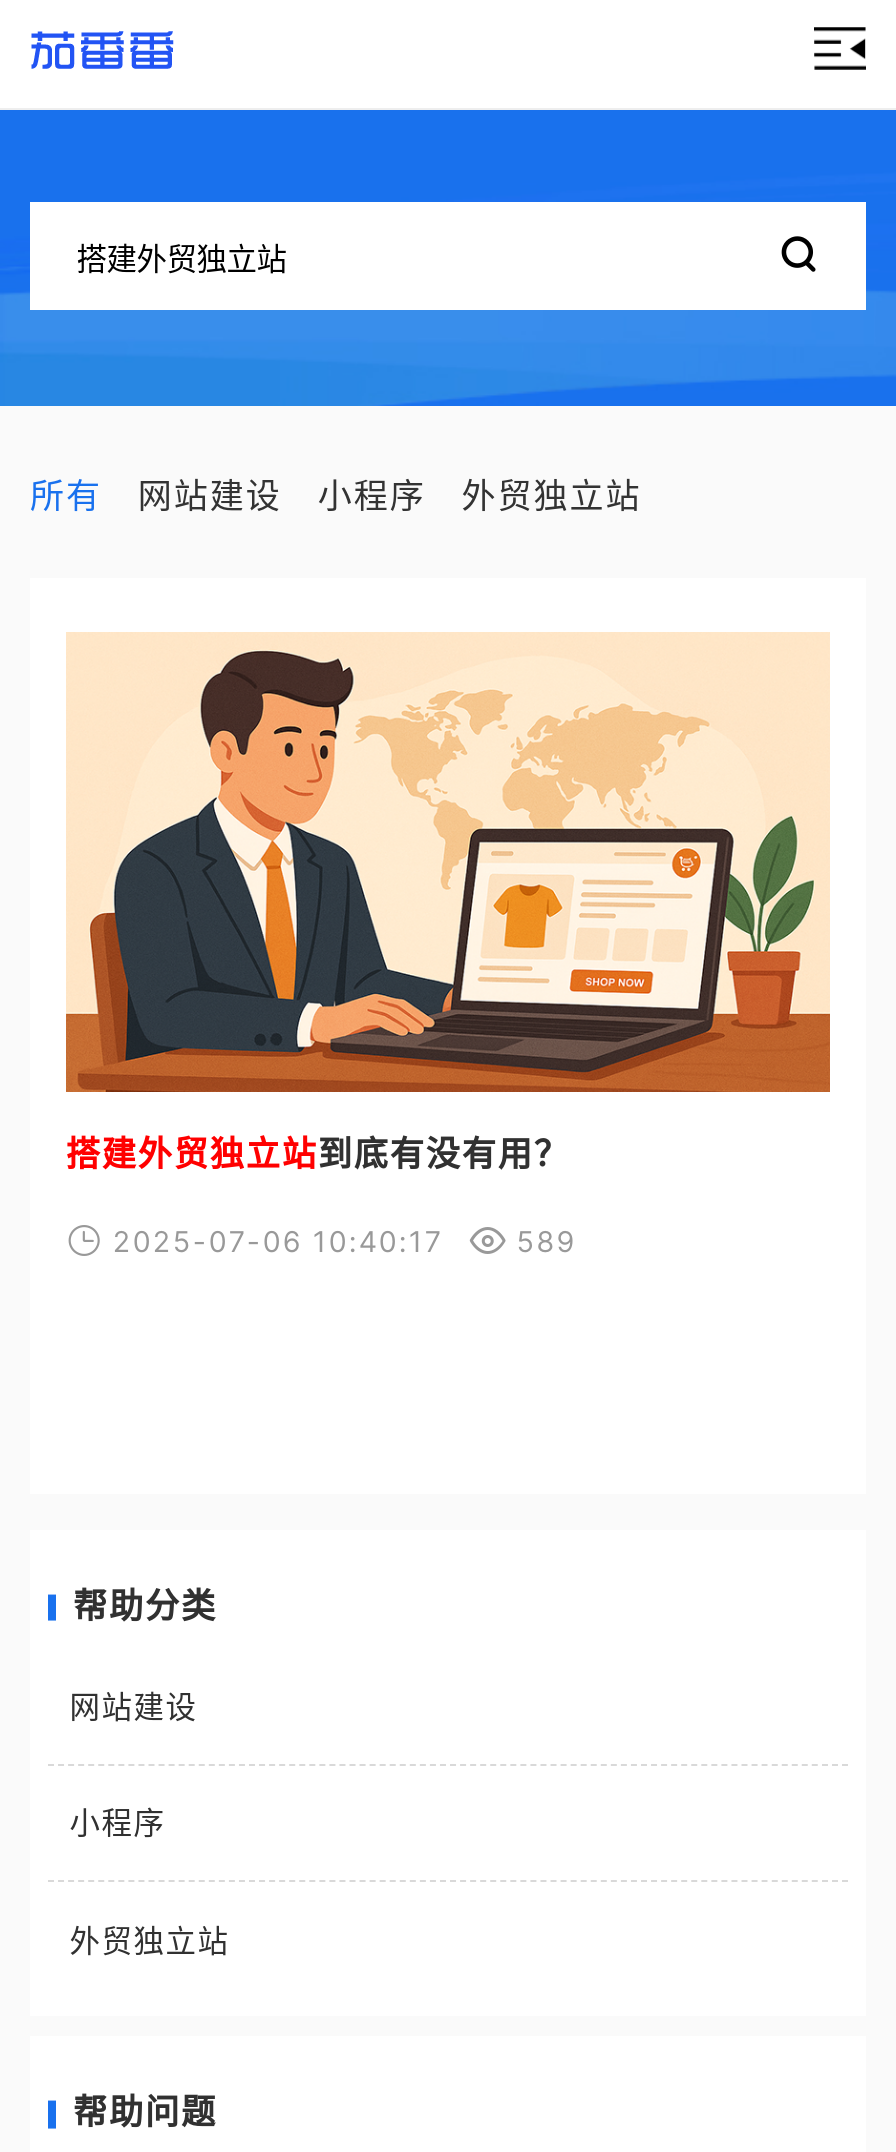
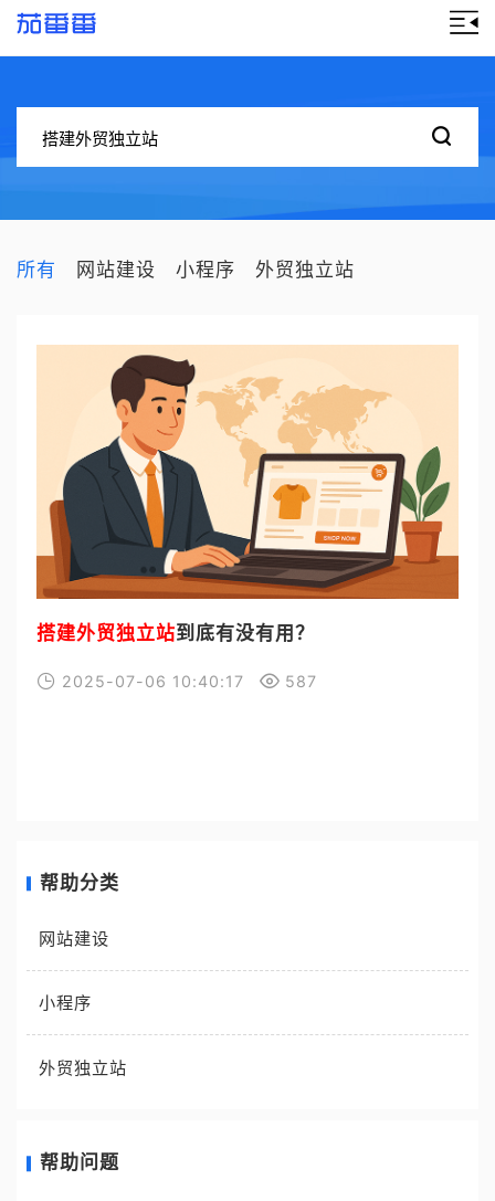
[517,1224,577,1258] 589 -> [285,672,317,690] 587

